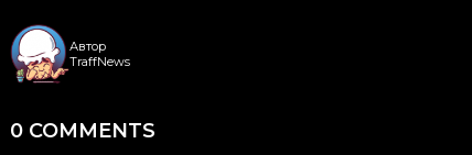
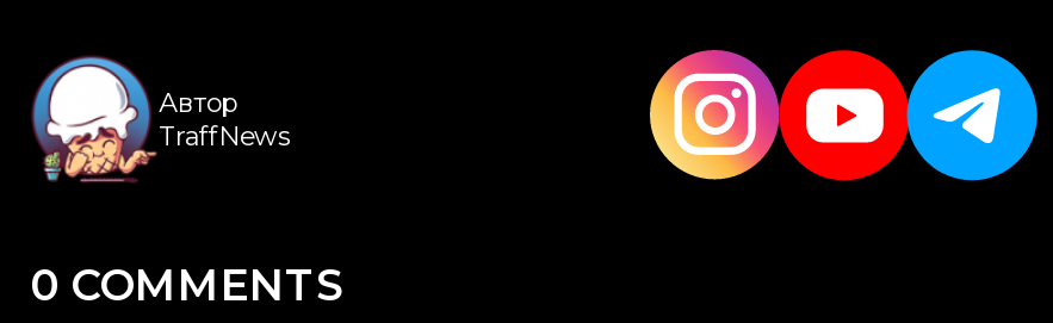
none -> [648,48,1041,184] [image]

